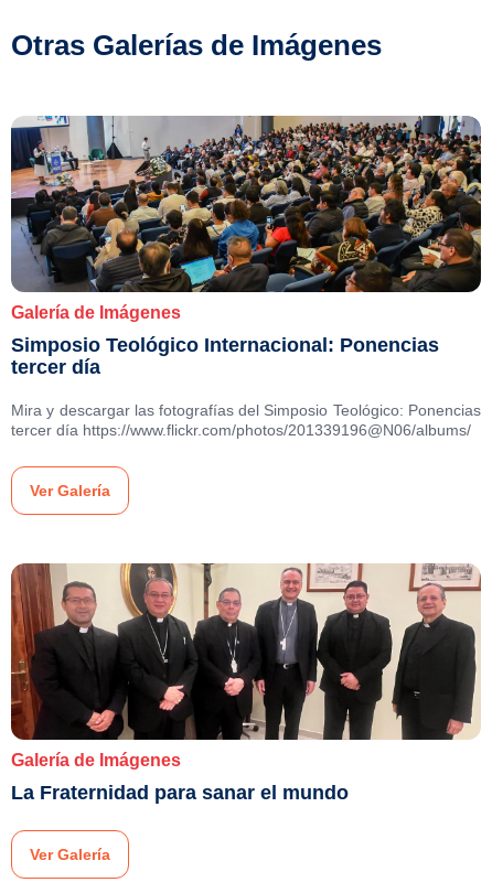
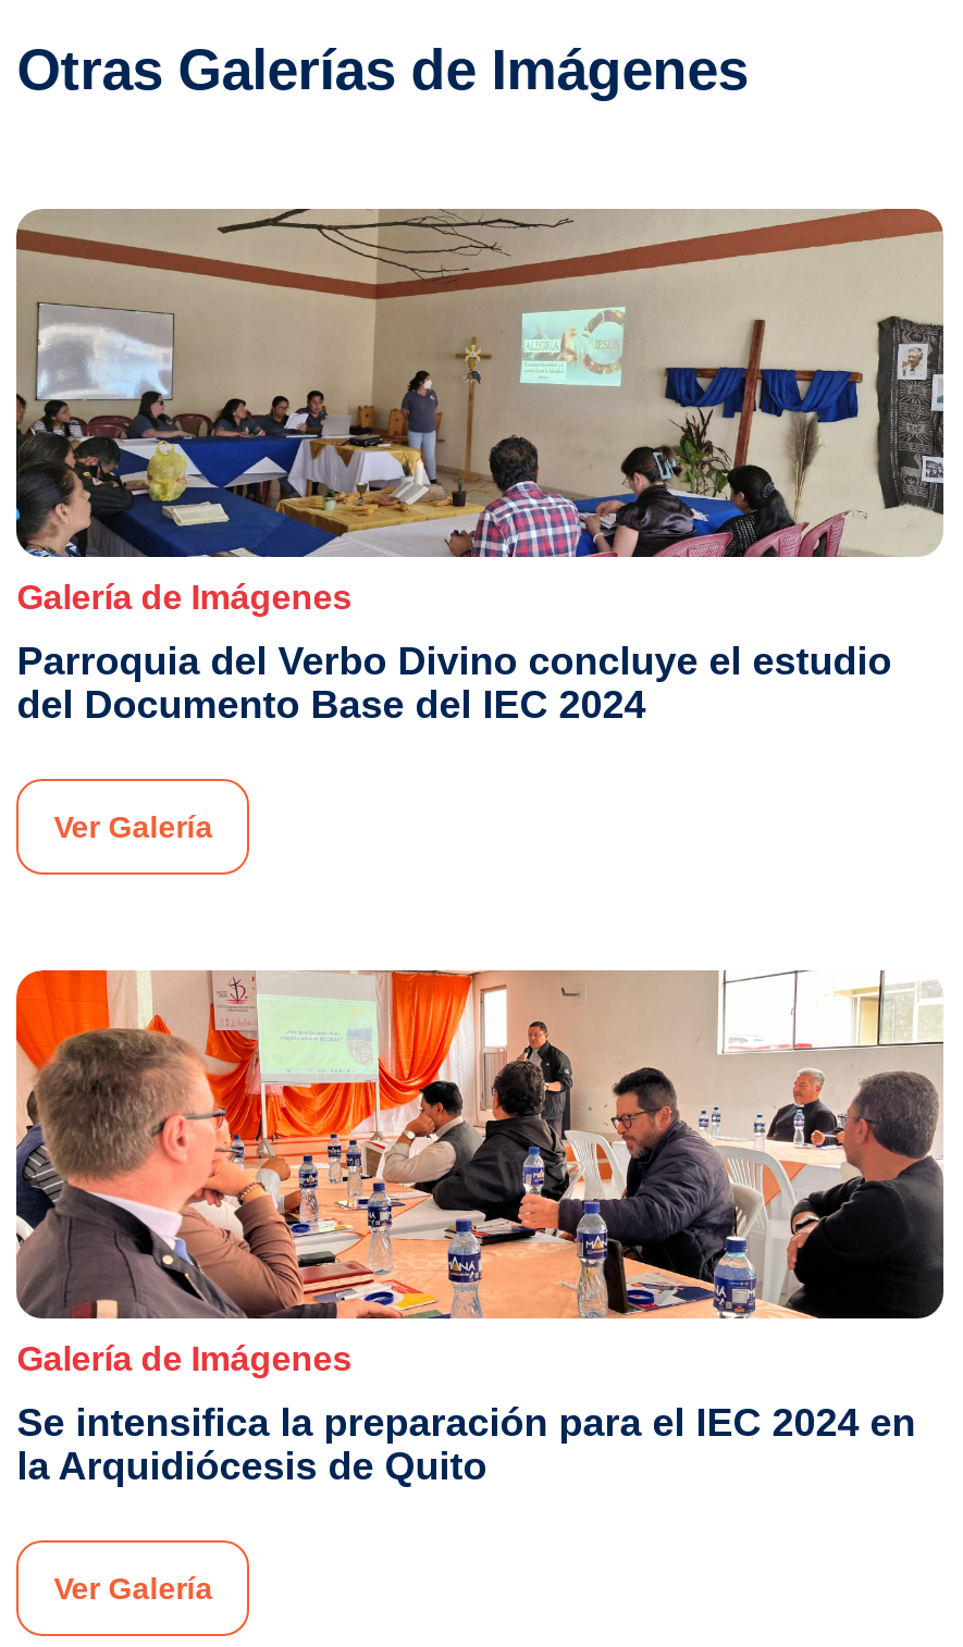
[10,115,482,439] [image] | Simposio Teológico Internacional: Ponencias | tercer día | Mira y descargar las fotografías del Simposio Teológico: Ponencias | tercer día https://www.flickr.com/photos/201339196@N06/albums/ -> [14,207,946,727] [image] | Parroquia del Verbo Divino concluye el estudio | del Documento Base del IEC 2024
moved [11,482,181,770] -> [17,810,352,1377]: Ver Galería | Galería de Imágenes
[10,562,482,804] [image] | La Fraternidad para sanar el mundo -> [14,968,946,1488] [image] | Se intensifica la preparación para el IEC 2024 en | la Arquidiócesis de Quito

